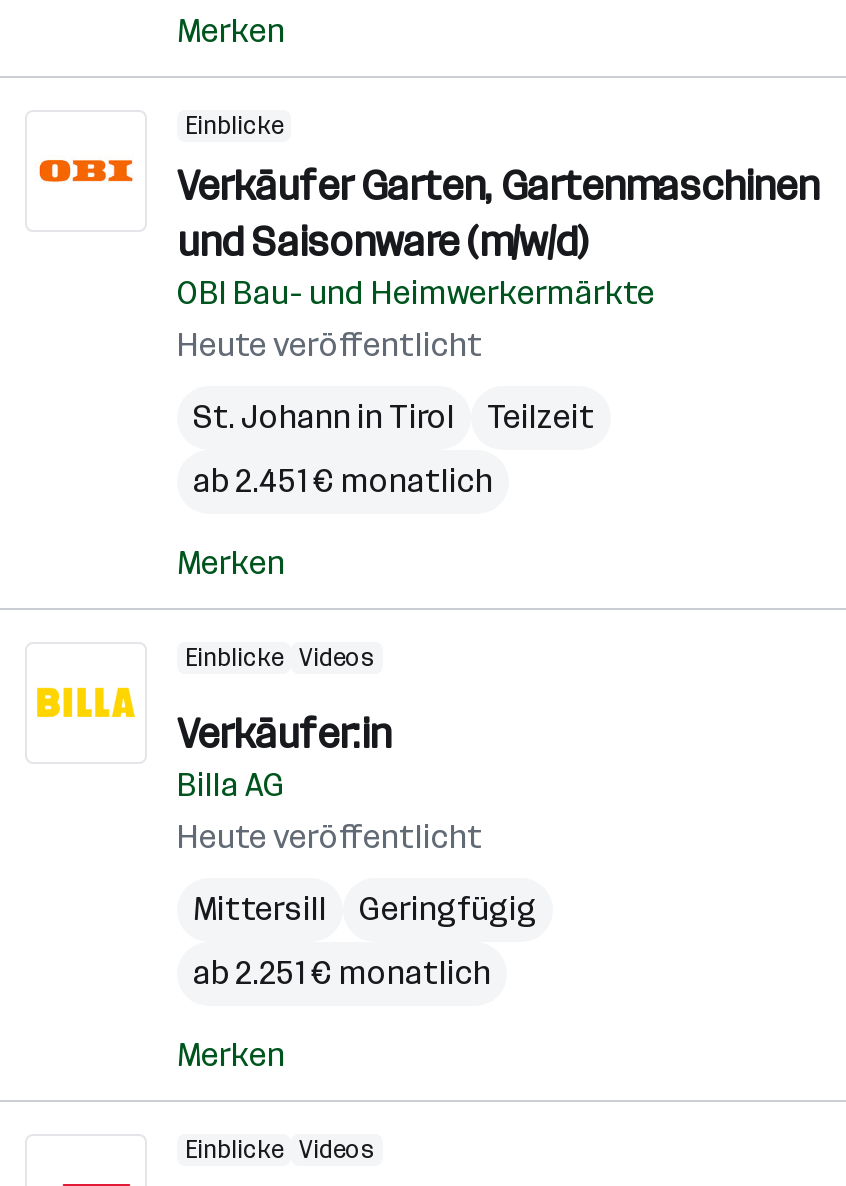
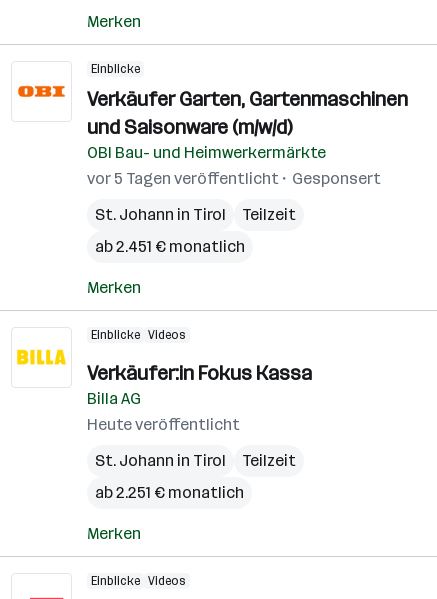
[177,326,483,364] Heute veröffentlicht -> [87,169,381,188] vor 5 Tagen veröffentlicht | Gesponsert
[177,710,391,758] Verkäufer:in -> [87,361,312,385] Verkäufer:in Fokus Kassa
[193,890,537,928] Mittersill | Geringfügig -> [95,451,296,470] St. Johann in Tirol | Teilzeit

